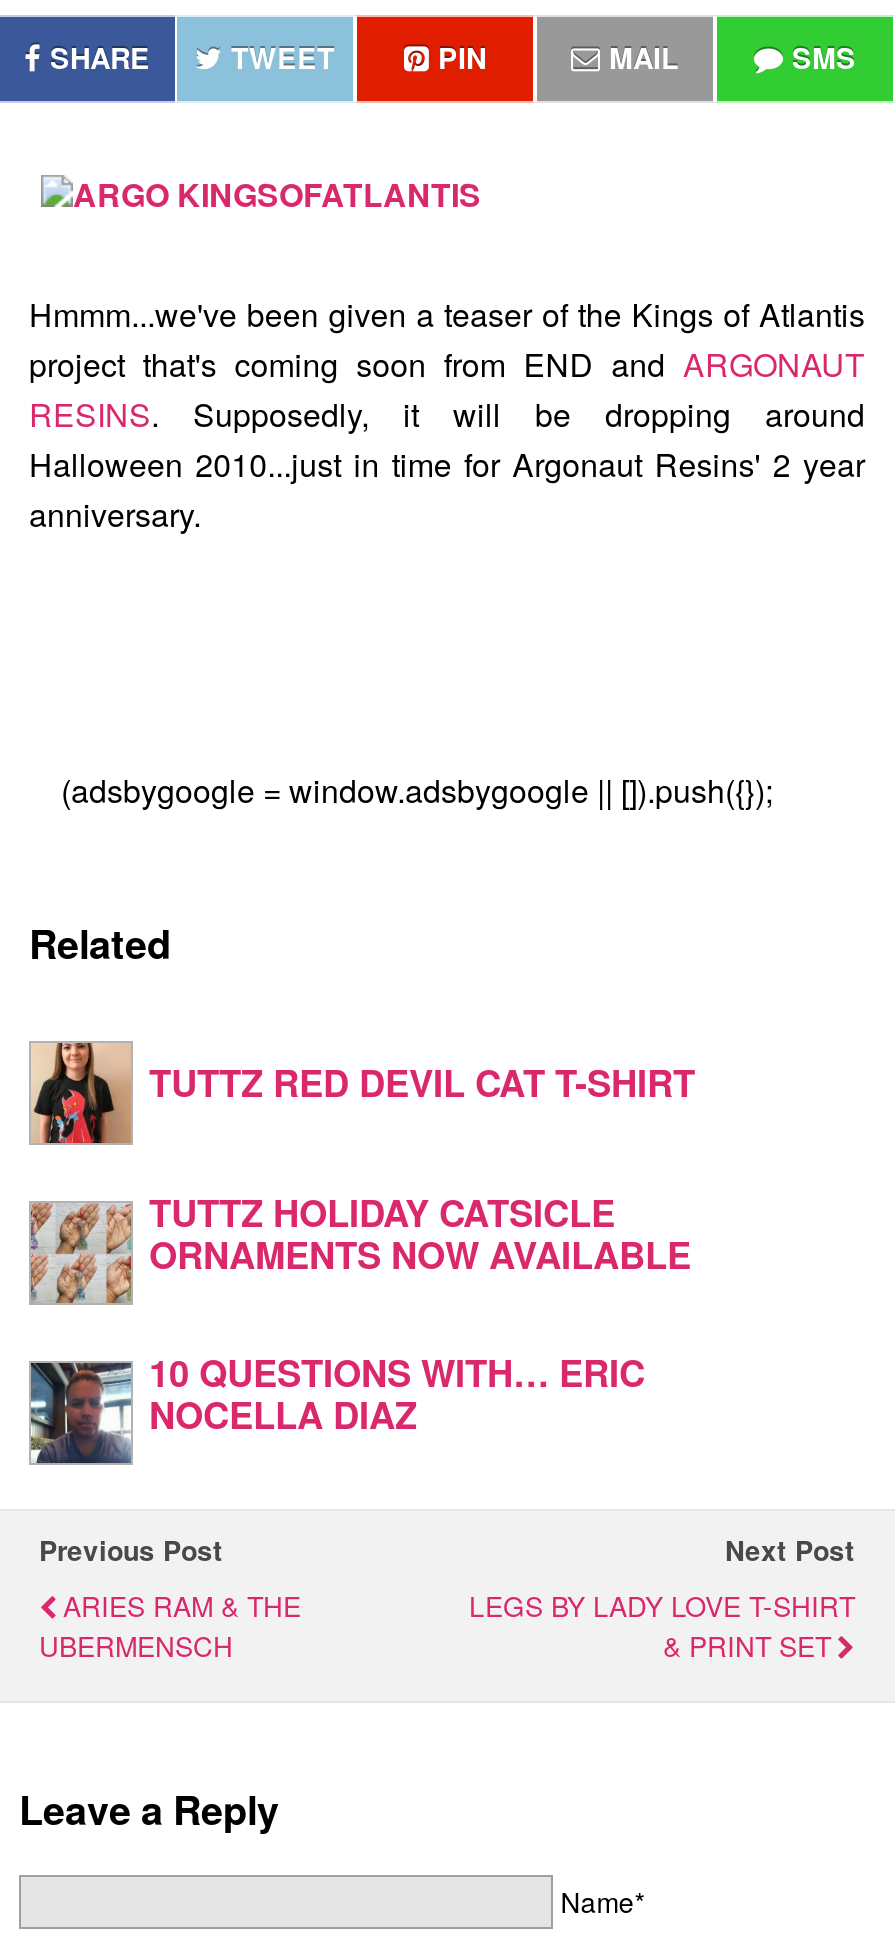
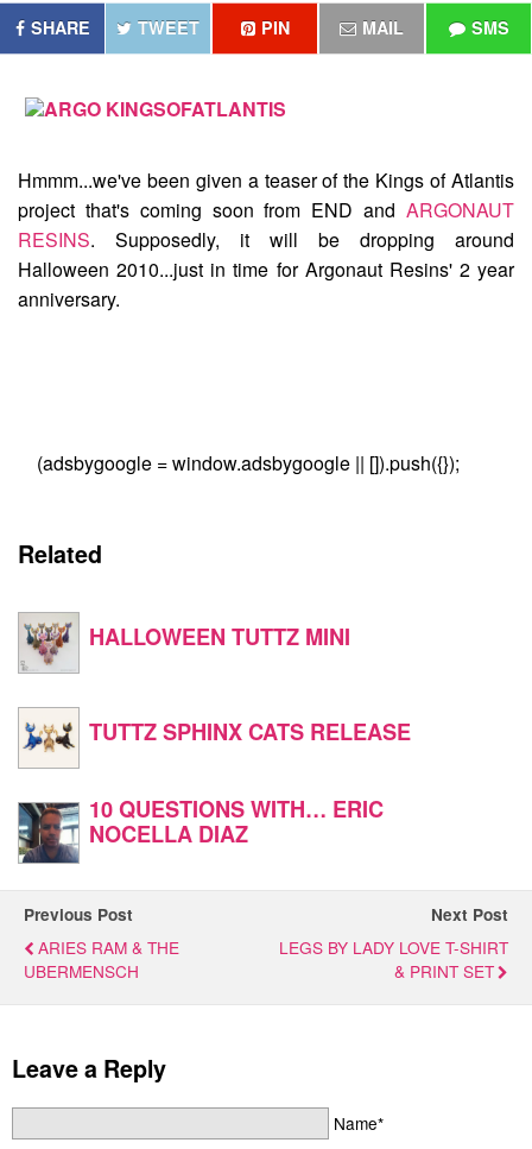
[31,1041,695,1145] [image] | TUTTZ RED DEVIL CAT T-SHIRT -> [20,613,350,673] [image] | HALLOWEEN TUTTZ MINI
[29,1185,691,1305] [image] | TUTTZ HOLIDAY CATSICLE | ORNAMENTS NOW AVAILABLE -> [19,708,411,768] [image] | TUTTZ SPHINX CATS RELEASE

